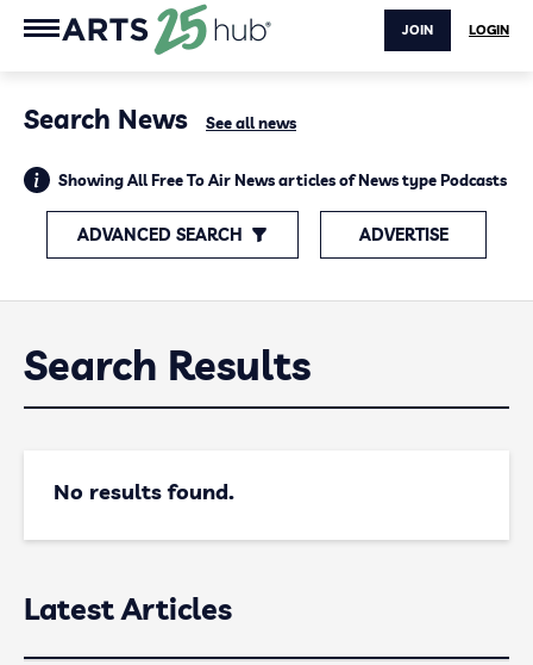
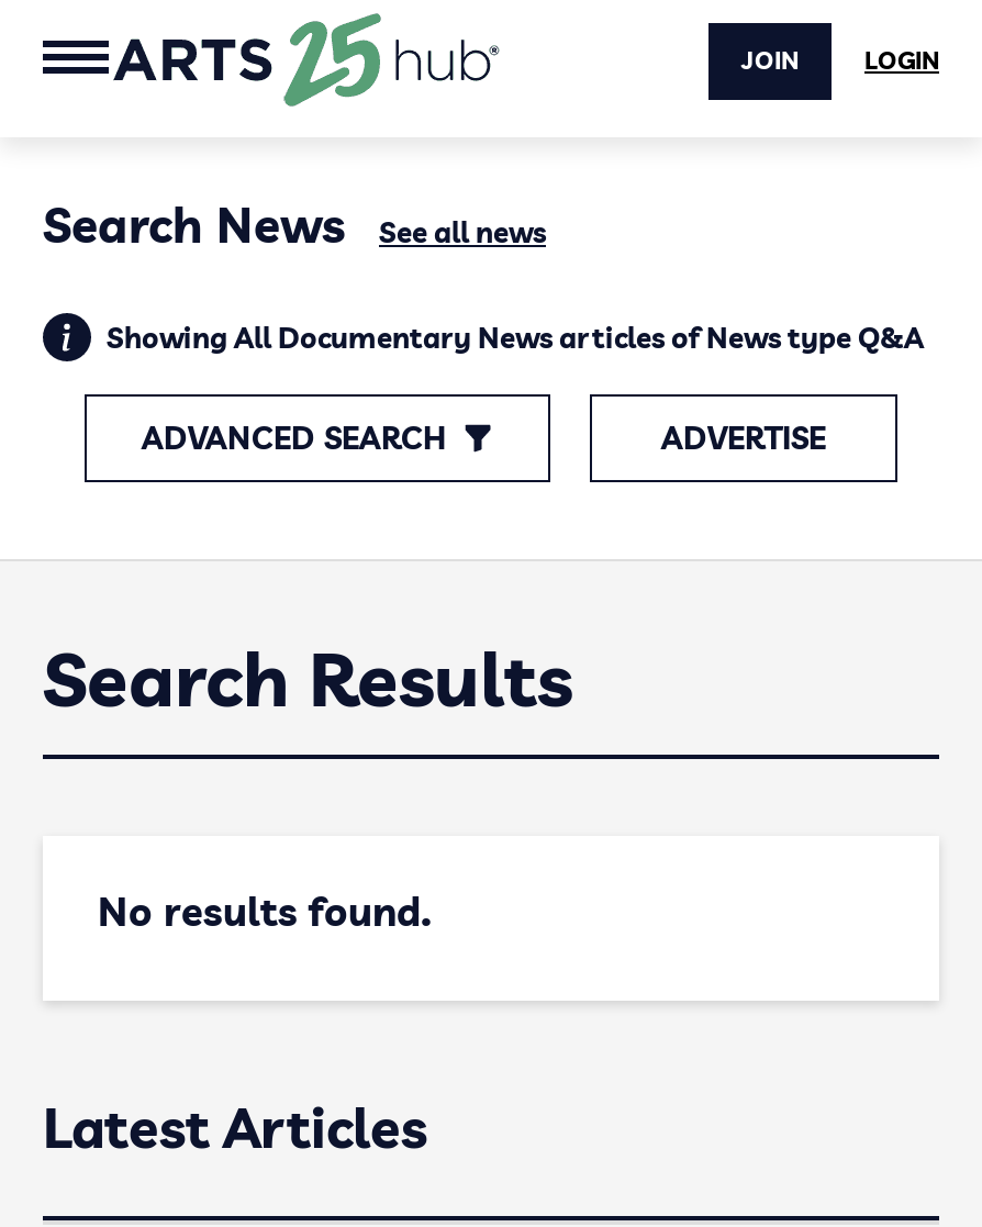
[58,170,507,189] Showing All Free To Air News articles of News type Podcasts -> [107,320,924,355] Showing All Documentary News articles of News type Q&A

